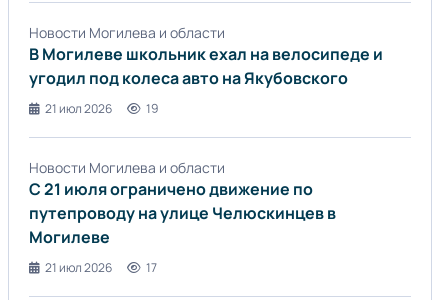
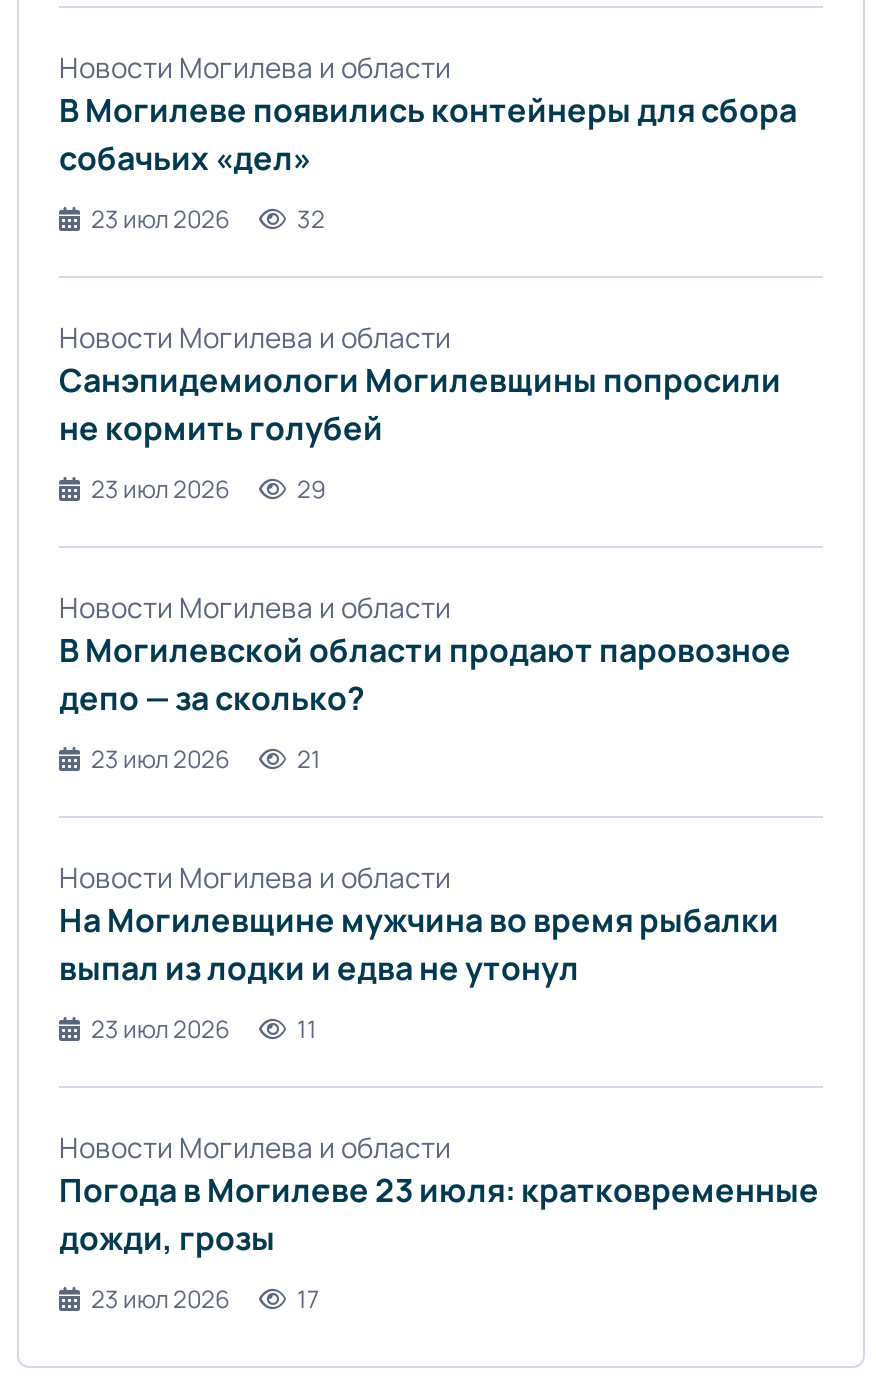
[29,43,383,89] В Могилеве школьник ехал на велосипеде и | угодил под колеса авто на Якубовского -> [59,88,797,180] В Могилеве появились контейнеры для сбора | собачьих «дел»
[45,100,158,117] 21 июл 2026 | 19 -> [91,202,325,236] 23 июл 2026 | 32
[29,178,336,276] С 21 июля ограничено движение по | путепроводу на улице Челюскинцев в | Могилеве | 21 июл 2026 -> [59,358,819,1316] Санэпидемиологи Могилевщины попросили | не кормить голубей | 23 июл 2026 | 29 | Новости Могилева и области | В Могилевской области продают паровозное | депо — за сколько? | 23 июл 2026 | 21 | Новости Могилева и области | На Могилевщине мужчина во время рыбалки | выпал из лодки и едва не утонул | 23 июл 2026 | 11 | Новости Могилева и области | Погода в Могилеве 23 июля: кратковременные | дожди, грозы | 23 июл 2026

